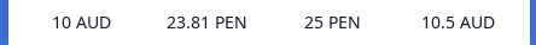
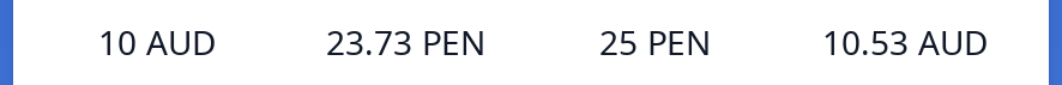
[166,11,247,33] 23.81 PEN -> [326,20,487,65] 23.73 PEN
[421,11,494,33] 10.5 AUD -> [822,20,988,65] 10.53 AUD

